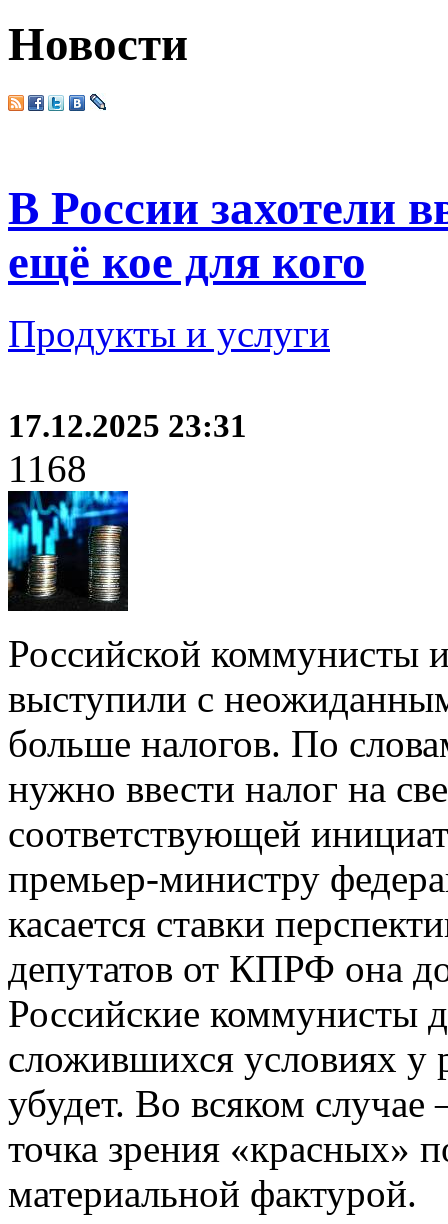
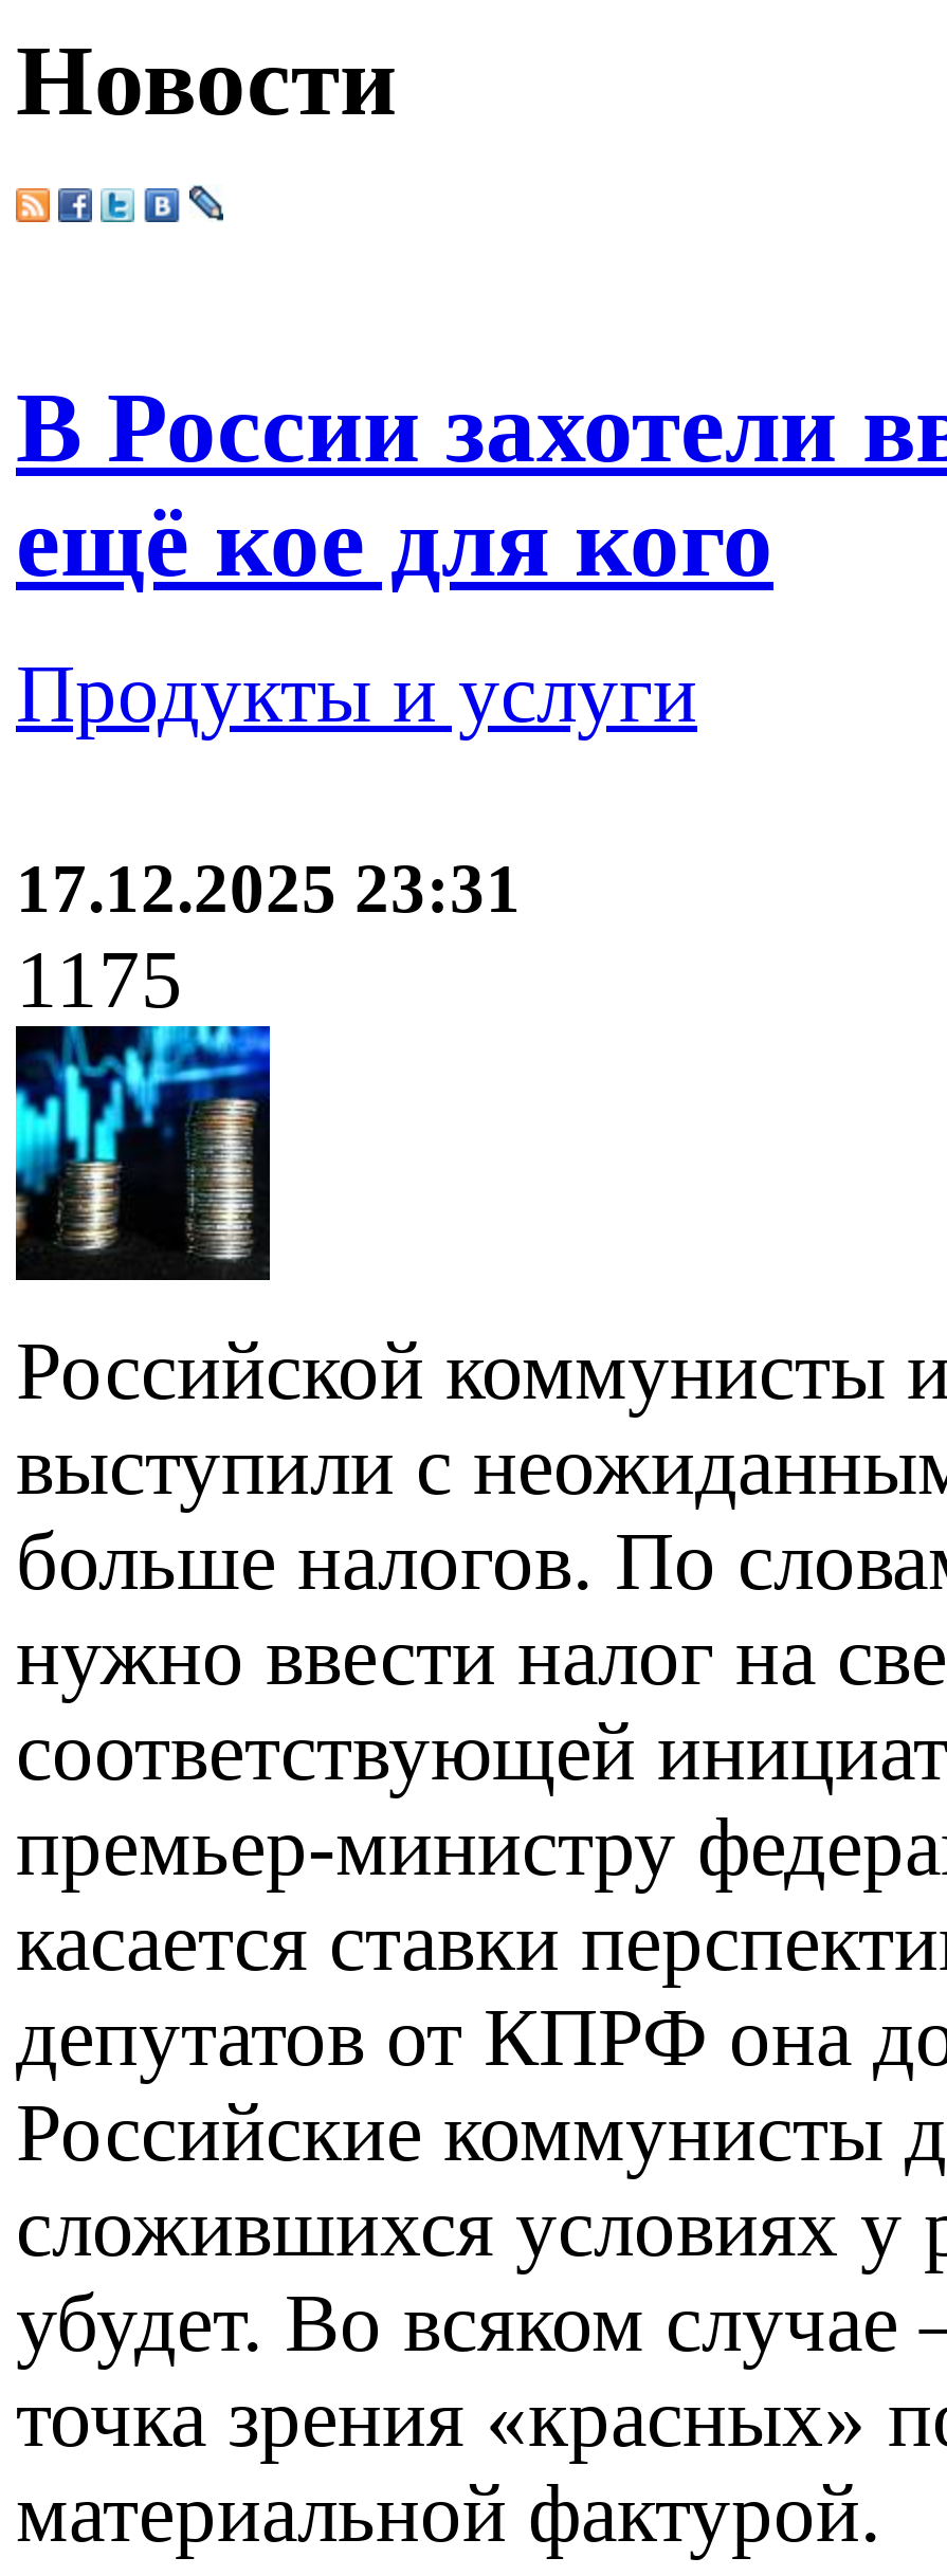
[8,447,87,490] 1168 -> [16,932,183,1023] 1175

